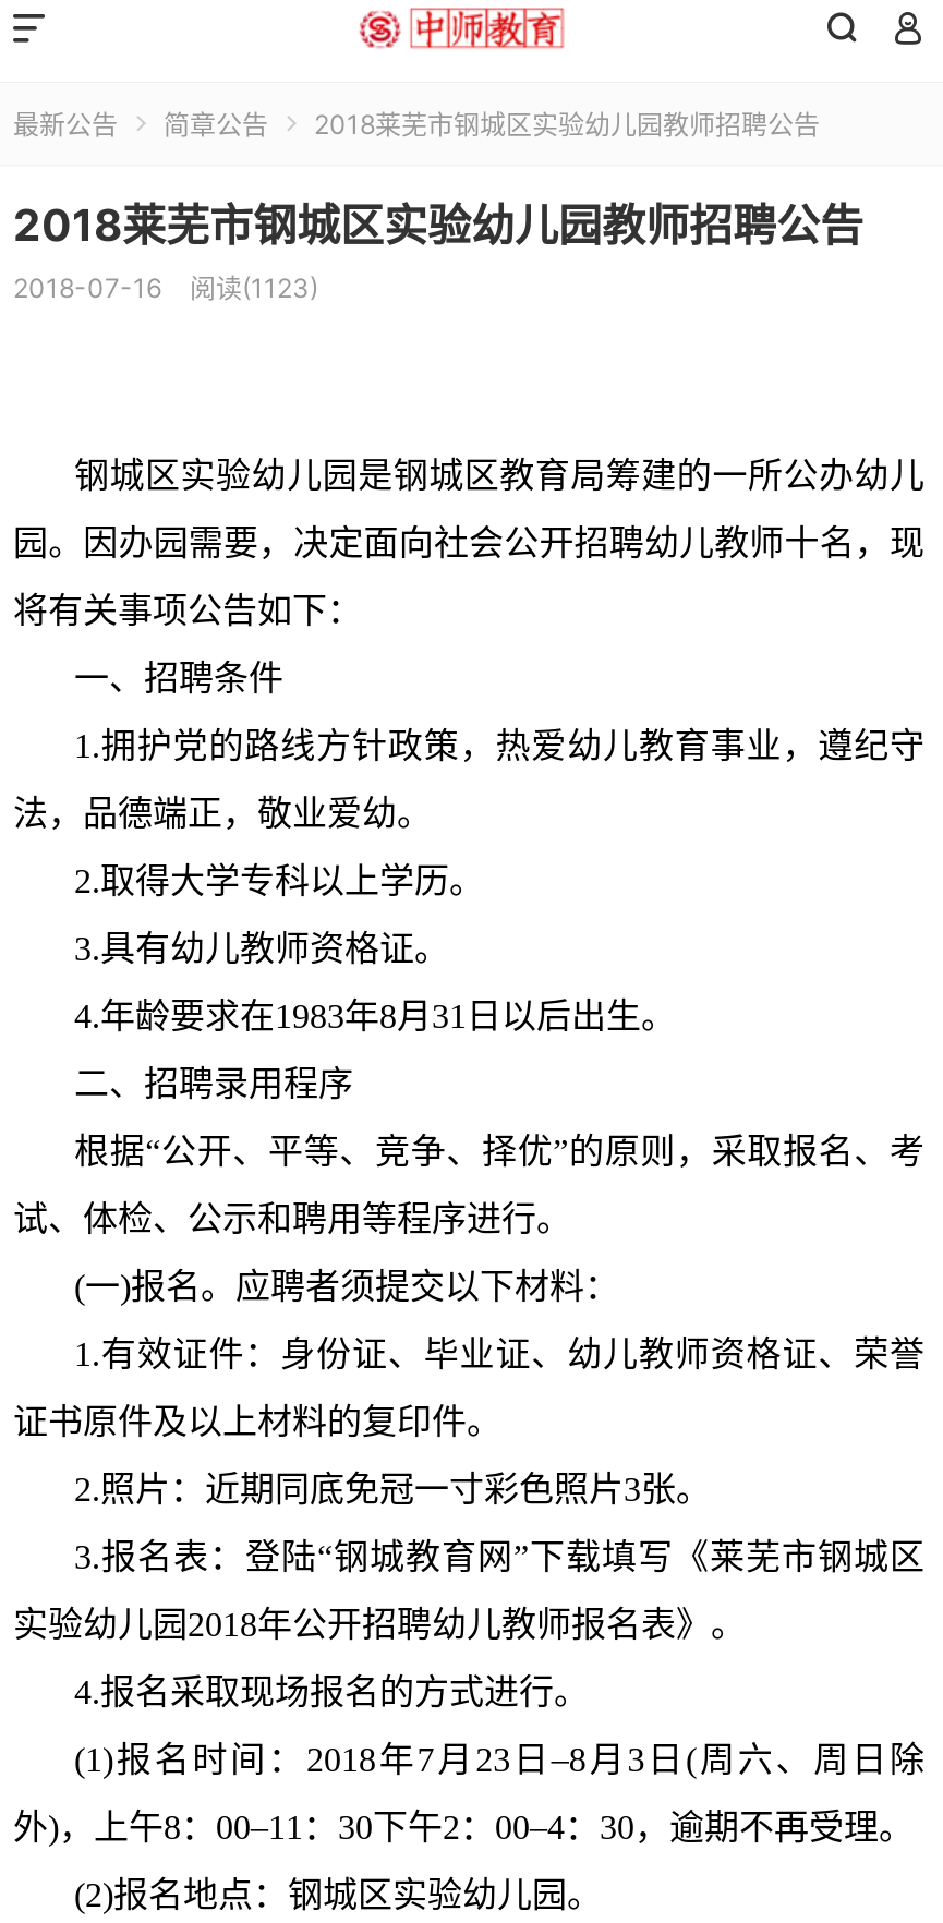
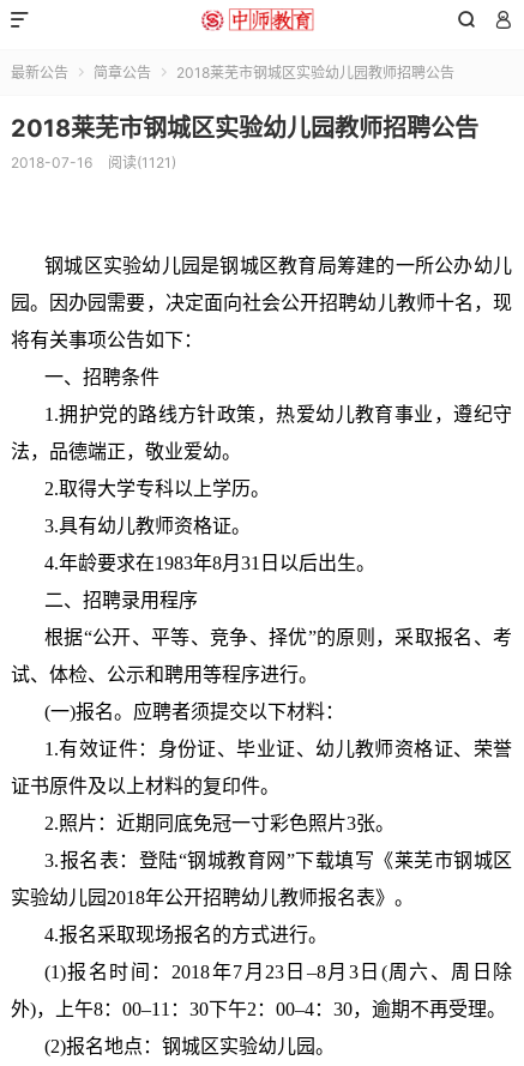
[13,271,318,304] 2018-07-16 阅读(1123) -> [11,153,176,171] 2018-07-16 阅读(1121)

